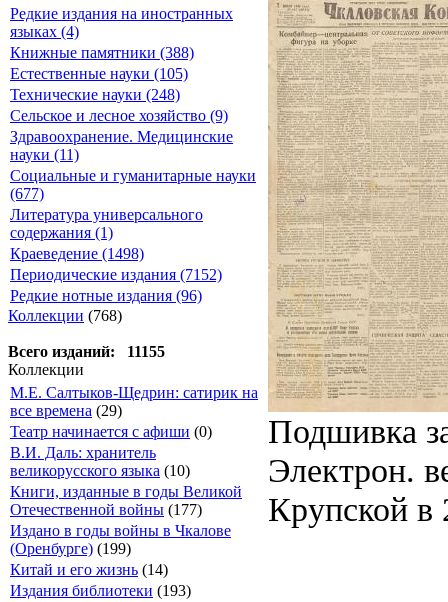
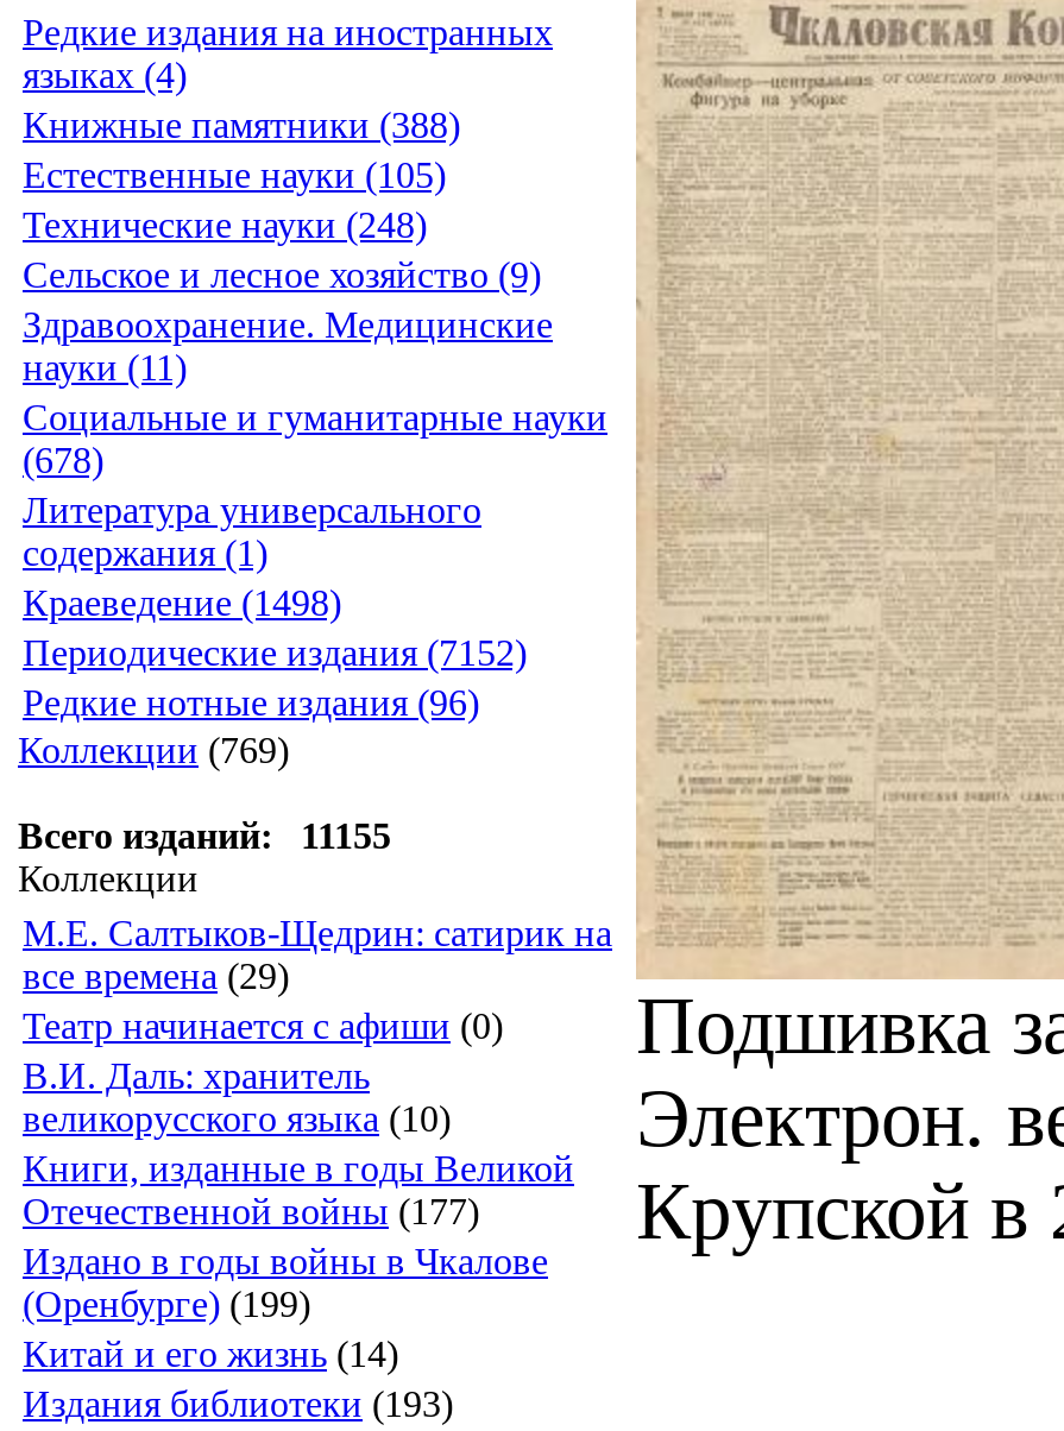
[10,185,44,202] (677) -> [23,440,103,480] (678)
[8,307,122,324] Коллекции (768) -> [18,730,289,770] Коллекции (769)

